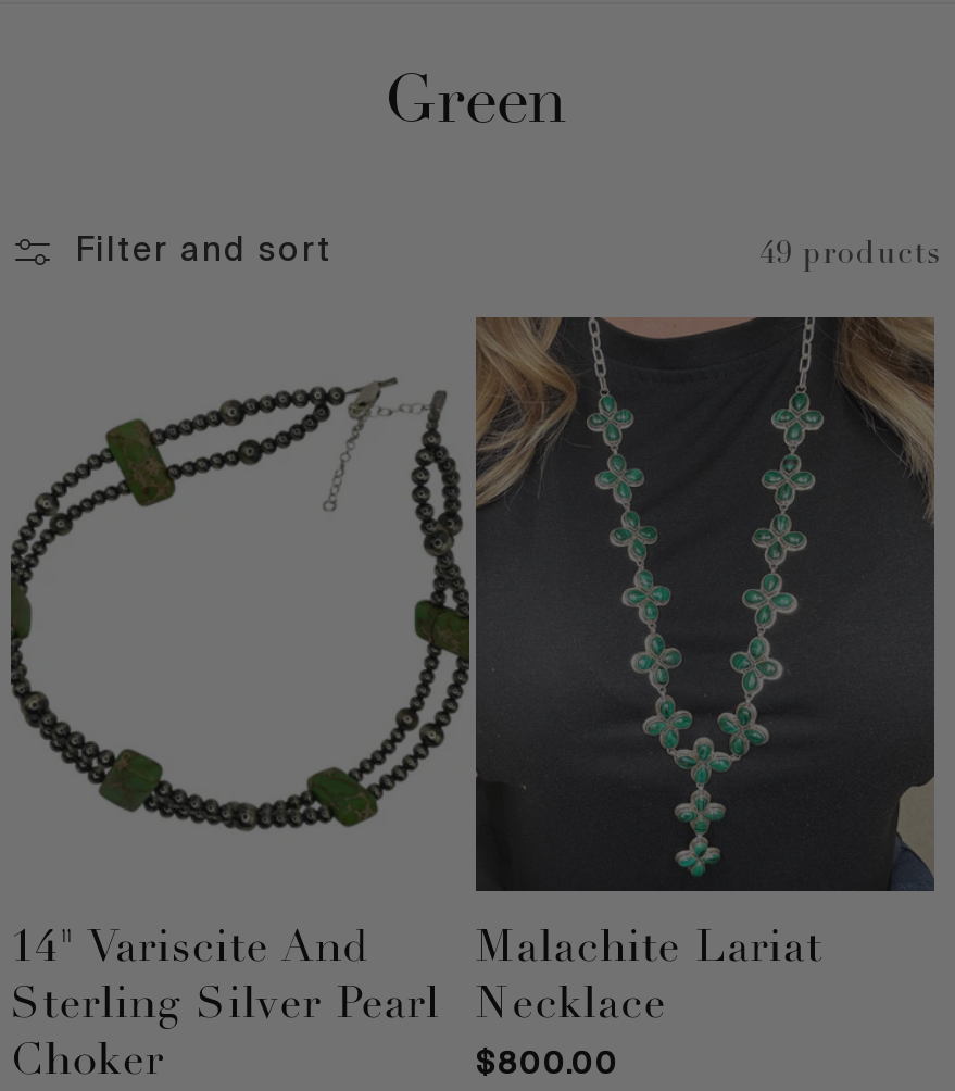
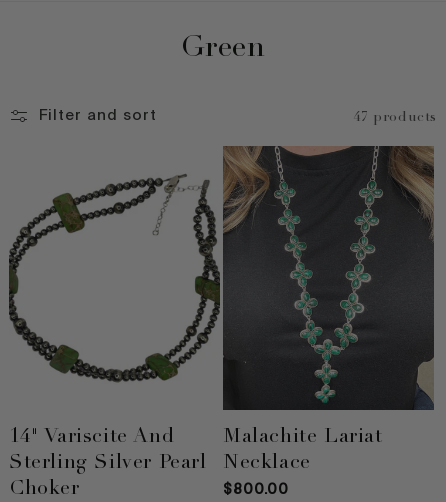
[759,234,941,271] 49 products -> [353,108,437,125] 47 products

